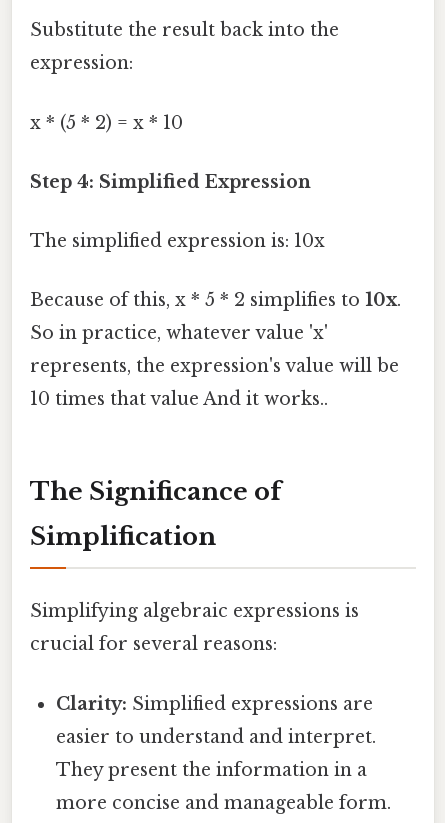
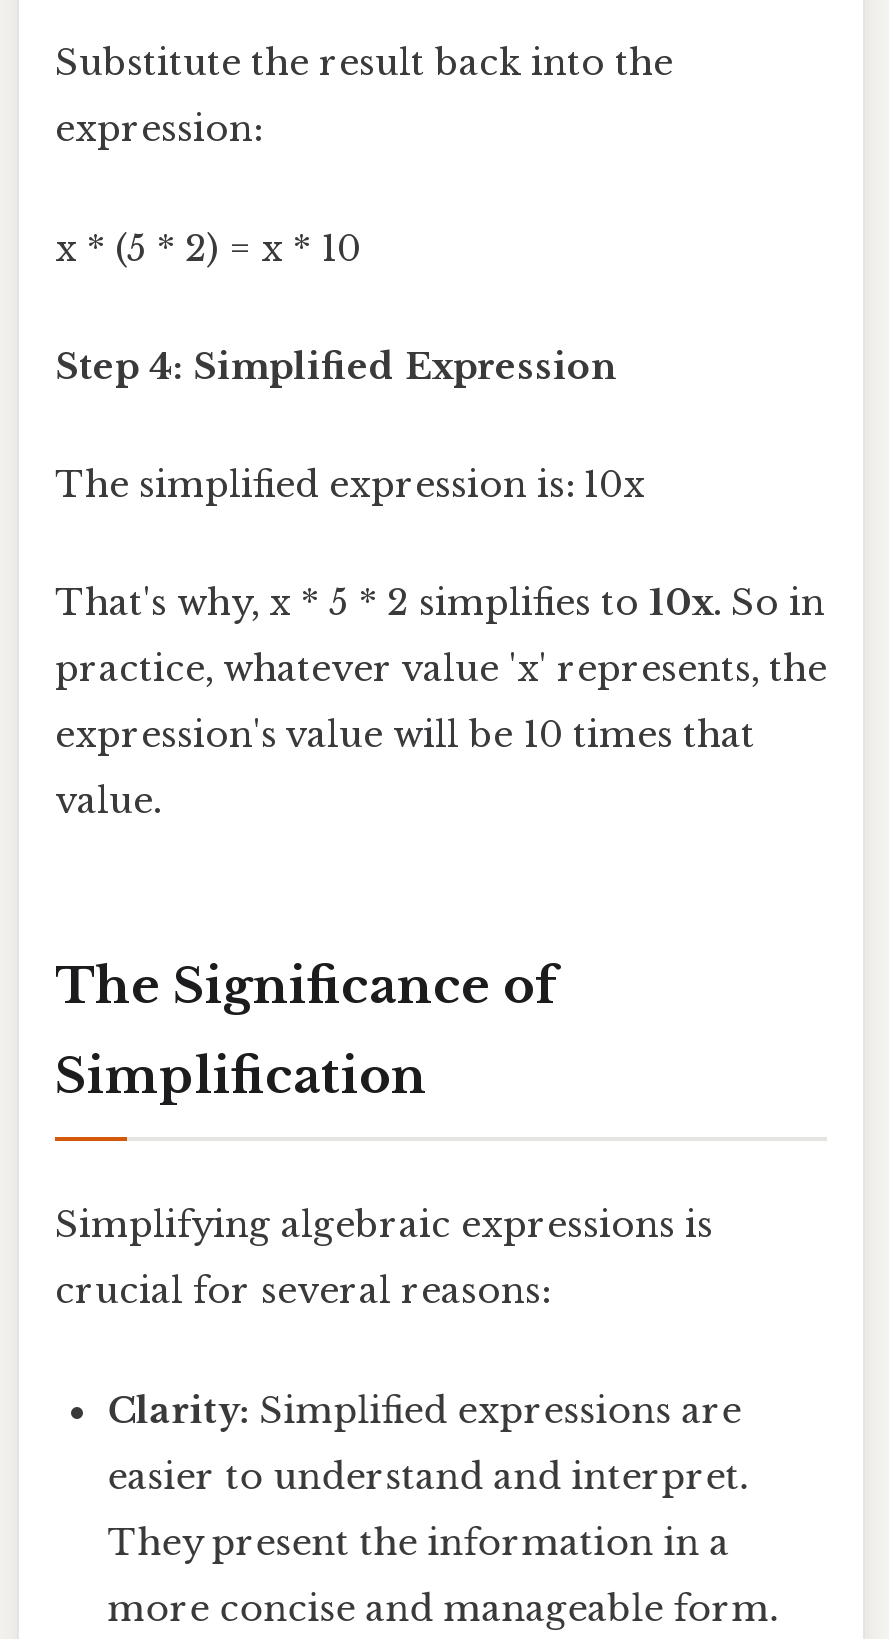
[30,289,401,311] Because of this, x * 5 * 2 simplifies to 10x. -> [55,582,825,626] That's why, x * 5 * 2 simplifies to 10x. So in
[30,322,328,344] So in practice, whatever value 'x' -> [55,648,827,692] practice, whatever value 'x' represents, the
[30,355,399,377] represents, the expression's value will be -> [55,714,755,758] expression's value will be 10 times that
[30,388,328,410] 10 times that value And it works.. -> [55,780,161,824] value.

